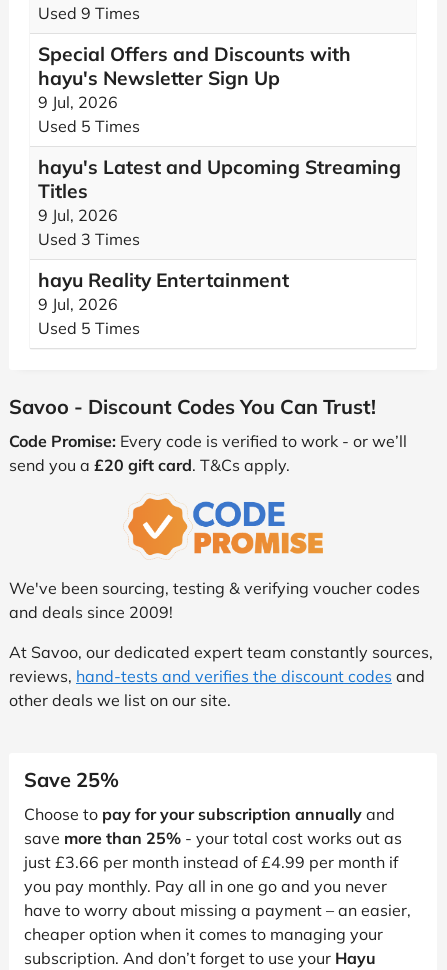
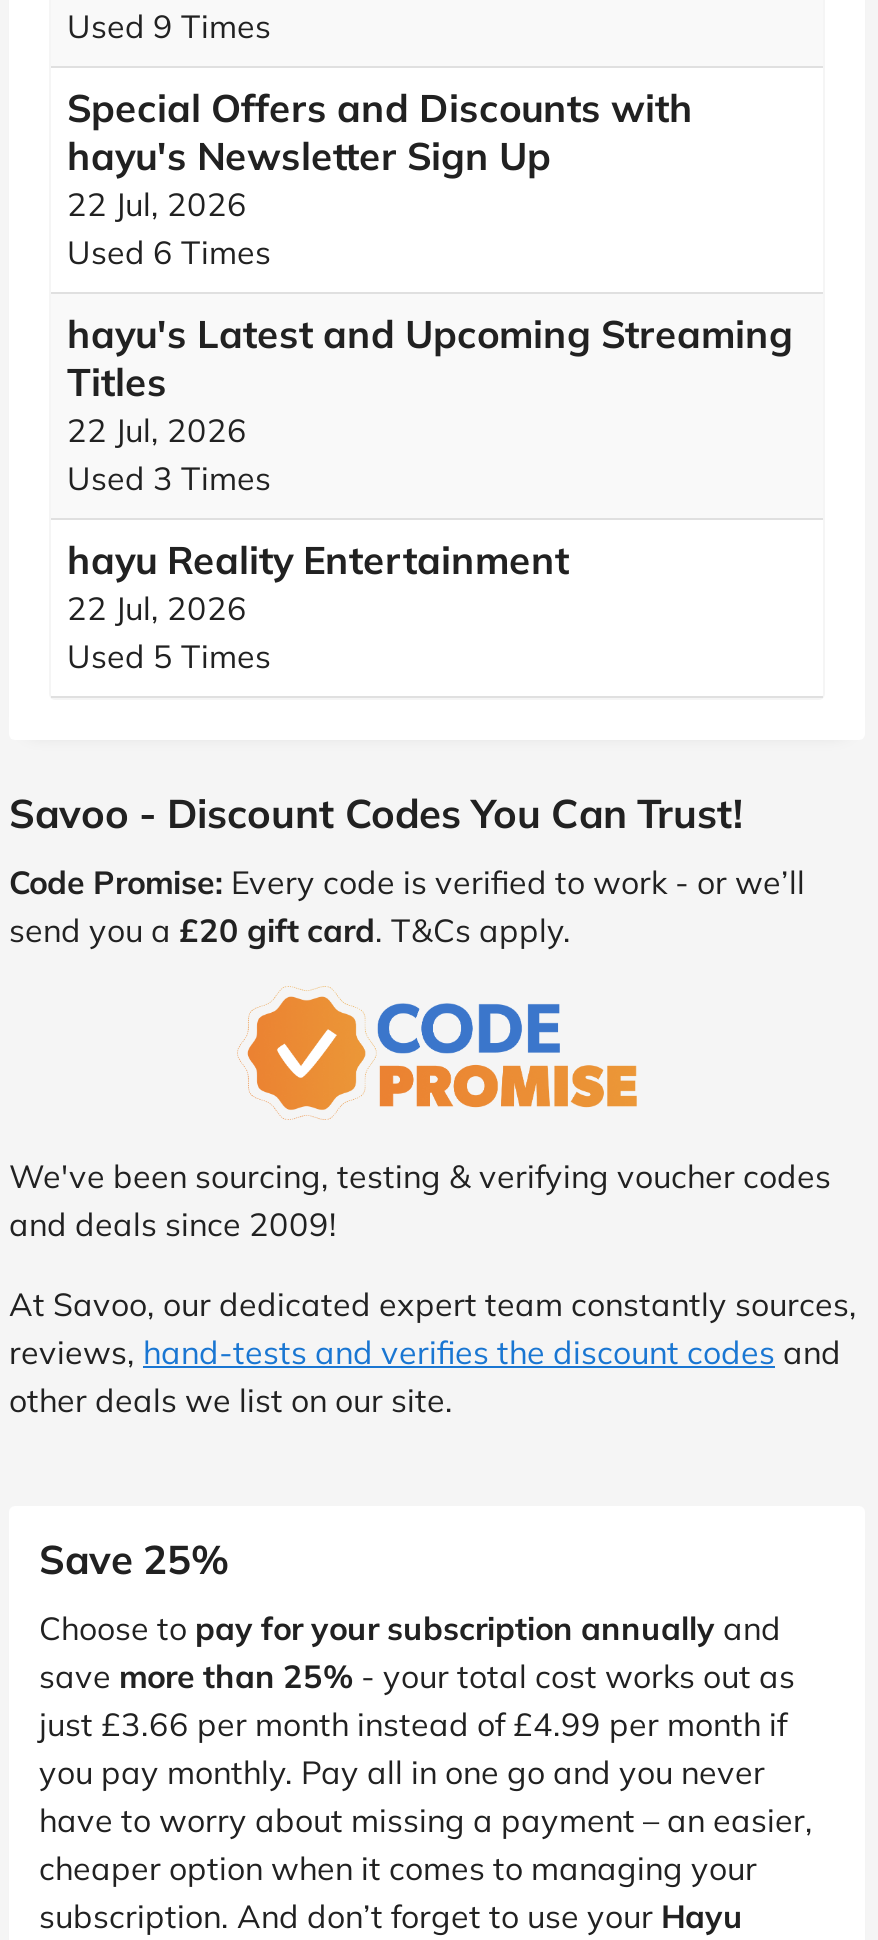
[38,92,118,112] 9 Jul, 2026 -> [67,184,247,224] 22 Jul, 2026
[38,116,140,136] Used 5 Times -> [67,232,271,272] Used 6 Times
[38,205,118,225] 9 Jul, 2026 -> [67,410,247,450] 22 Jul, 2026
[38,294,118,314] 9 Jul, 2026 -> [67,588,247,628] 22 Jul, 2026

